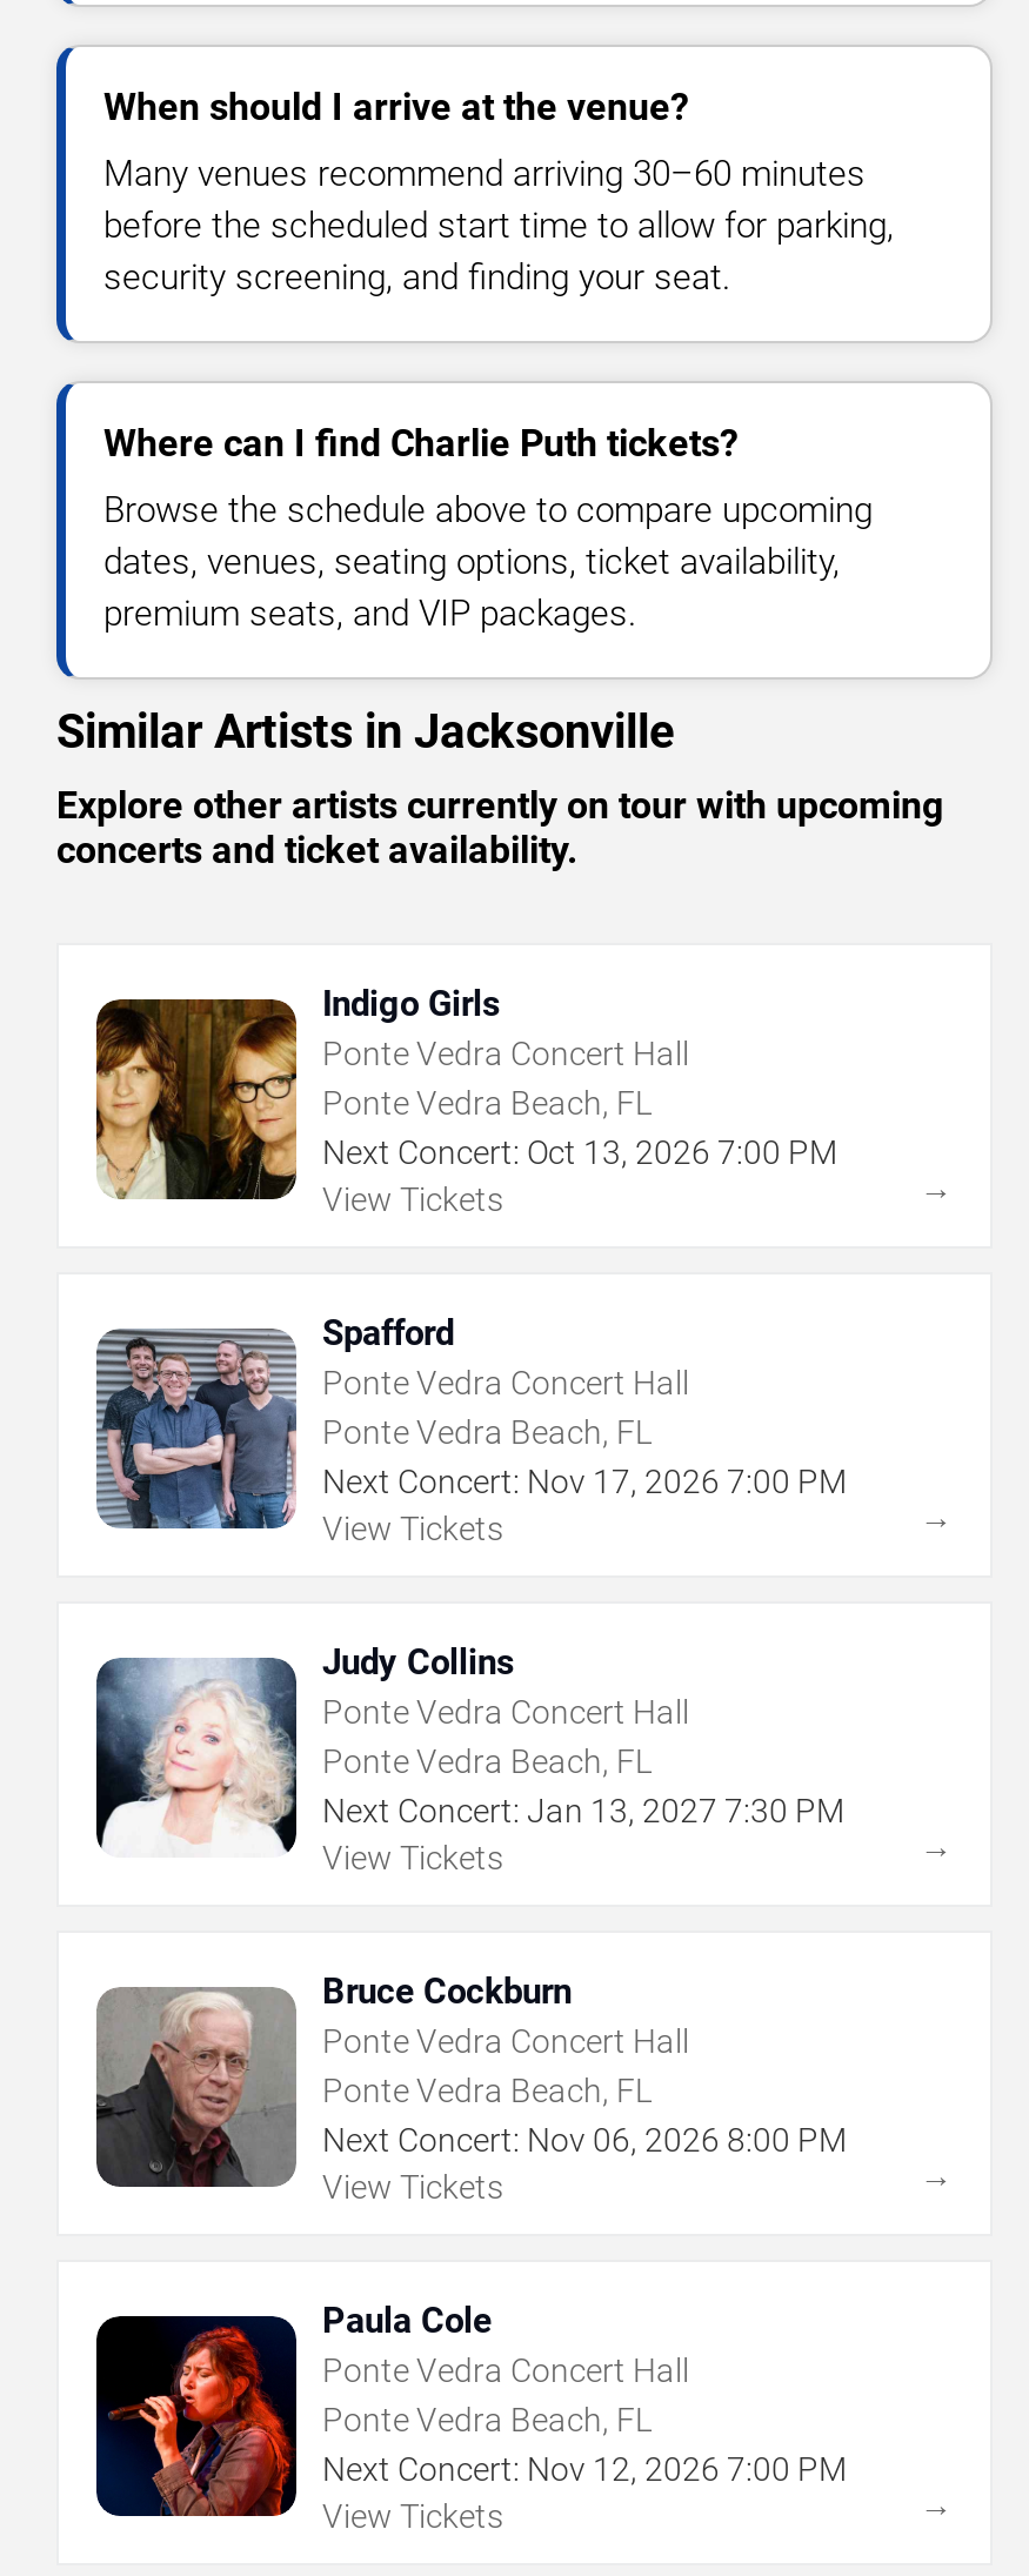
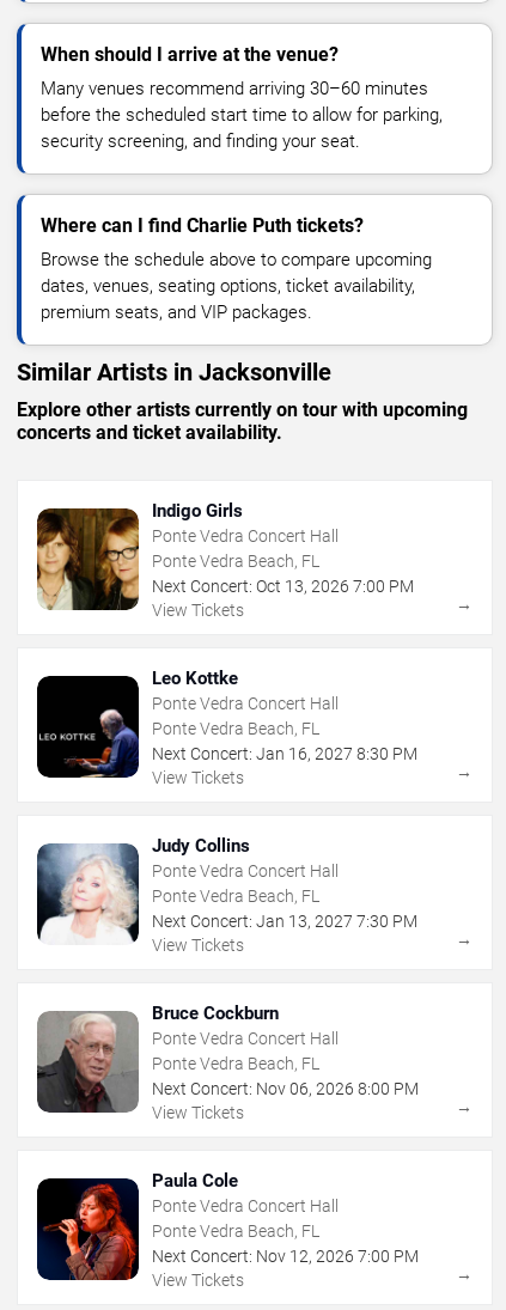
[99,1312,454,1531] [image] | Spafford -> [37,668,238,779] [image] | Leo Kottke
[322,1463,847,1500] Next Concert: Nov 17, 2026 7:00 PM -> [152,744,417,763] Next Concert: Jan 16, 2027 8:30 PM

